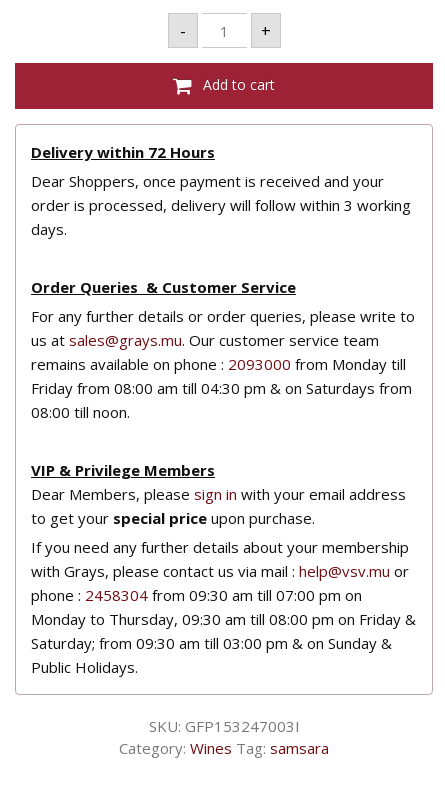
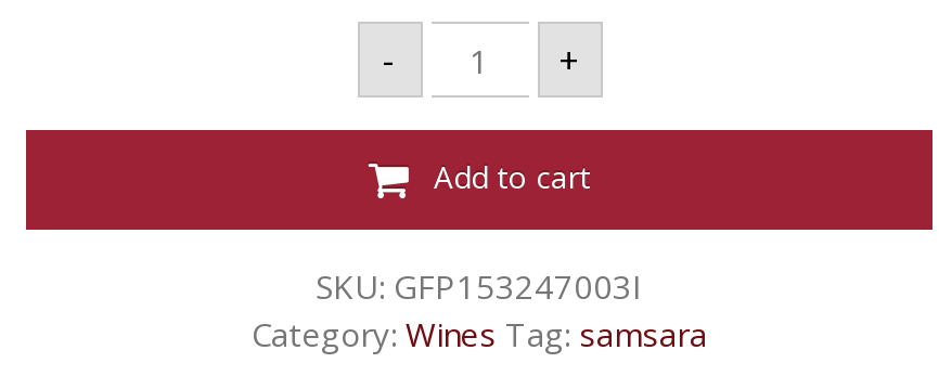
[31,142,416,677] Delivery within 72 Hours | Dear Shoppers, once payment is received and your | order is processed, delivery will follow within 3 working | days. | Order Queries & Customer Service | For any further details or order queries, please write to | us at sales@grays.mu. Our customer service team | remains available on phone : 2093000 from Monday till | Friday from 08:00 am till 04:30 pm & on Saturdays from | 08:00 till noon. | VIP & Privilege Members | Dear Members, please sign in with your email address | to get your special price upon purchase. | If you need any further details about your membership | with Grays, please contact us via mail : help@vsv.mu or | phone : 2458304 from 09:30 am till 07:00 pm on | Monday to Thursday, 09:30 am till 08:00 pm on Friday & | Saturday; from 09:30 am till 03:00 pm & on Sunday & | Public Holidays. -> none

